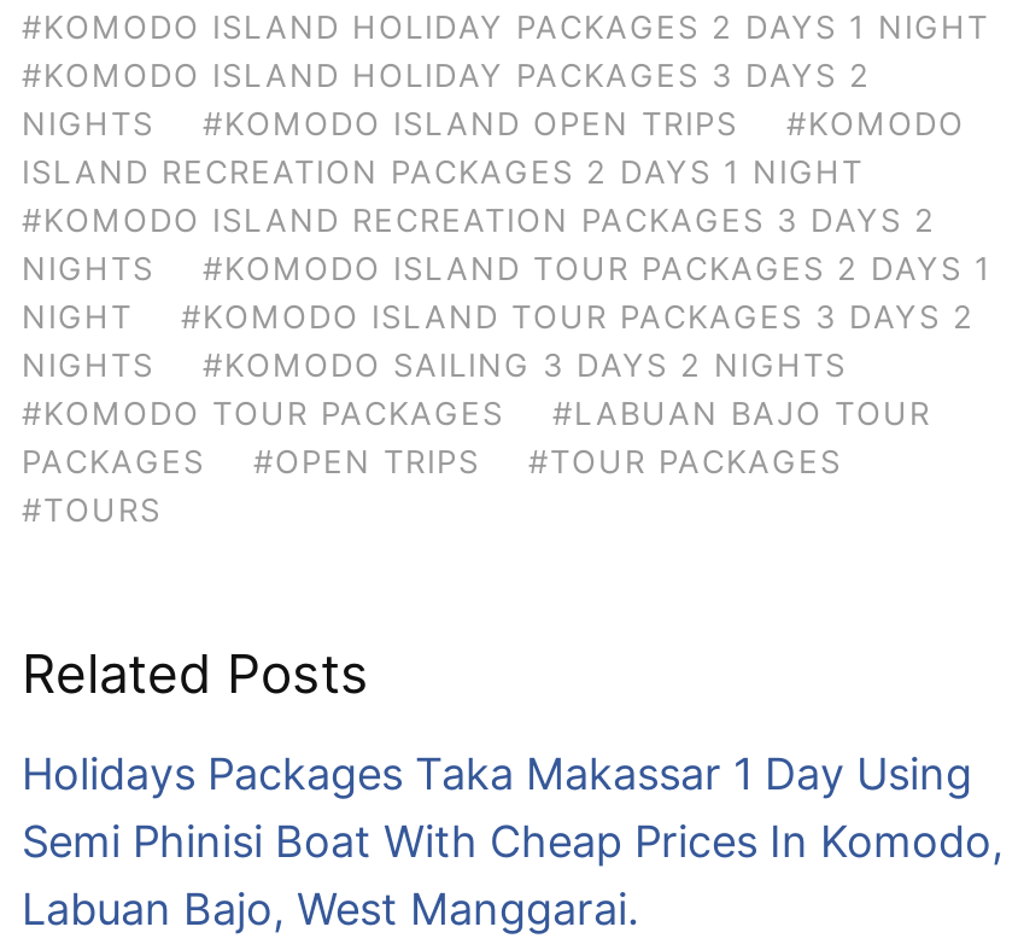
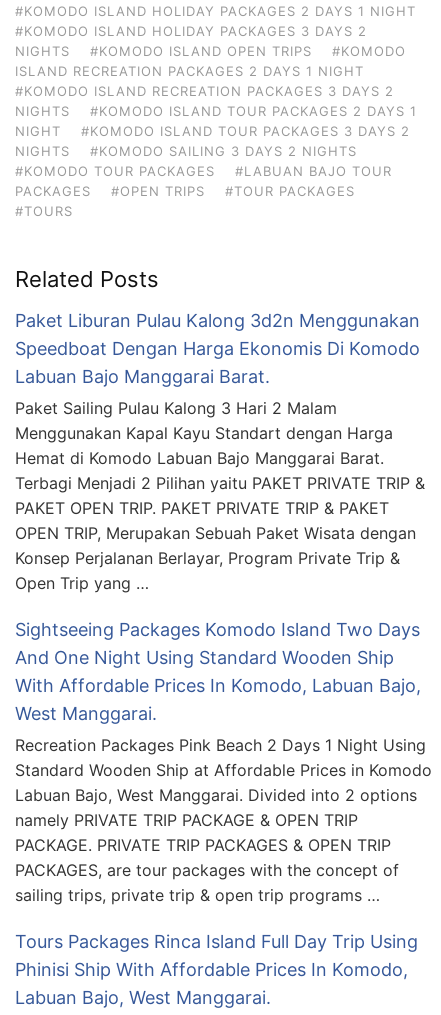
[22,748,1004,866] Holidays Packages Taka Makassar 1 Day Using | Semi Phinisi Boat With Cheap Prices In Komodo, -> [15,310,432,980] Paket Liburan Pulau Kalong 3d2n Menggunakan | Speedboat Dengan Harga Ekonomis Di Komodo | Labuan Bajo Manggarai Barat. | Paket Sailing Pulau Kalong 3 Hari 2 Malam | Menggunakan Kapal Kayu Standart dengan Harga | Hemat di Komodo Labuan Bajo Manggarai Barat. | Terbagi Menjadi 2 Pilihan yaitu PAKET PRIVATE TRIP & | PAKET OPEN TRIP. PAKET PRIVATE TRIP & PAKET | OPEN TRIP, Merupakan Sebuah Paket Wisata dengan | Konsep Perjalanan Berlayar, Program Private Trip & | Open Trip yang … | Sightseeing Packages Komodo Island Two Days | And One Night Using Standard Wooden Ship | With Affordable Prices In Komodo, Labuan Bajo, | West Manggarai. | Recreation Packages Pink Beach 2 Days 1 Night Using | Standard Wooden Ship at Affordable Prices in Komodo | Labuan Bajo, West Manggarai. Divided into 2 options | namely PRIVATE TRIP PACKAGE & OPEN TRIP | PACKAGE. PRIVATE TRIP PACKAGES & OPEN TRIP | PACKAGES, are tour packages with the concept of | sailing trips, private trip & open trip programs … | Tours Packages Rinca Island Full Day Trip Using | Phinisi Ship With Affordable Prices In Komodo,

